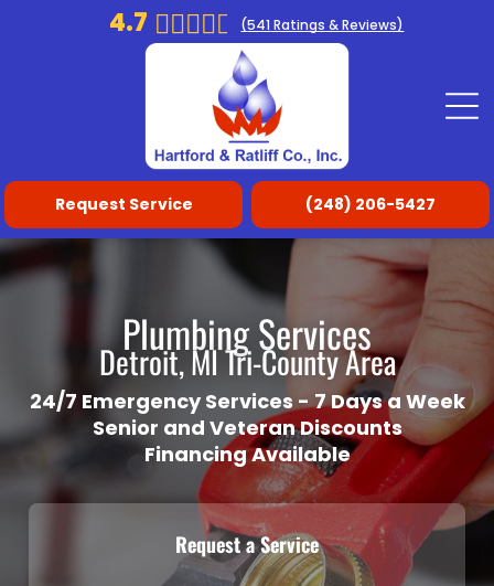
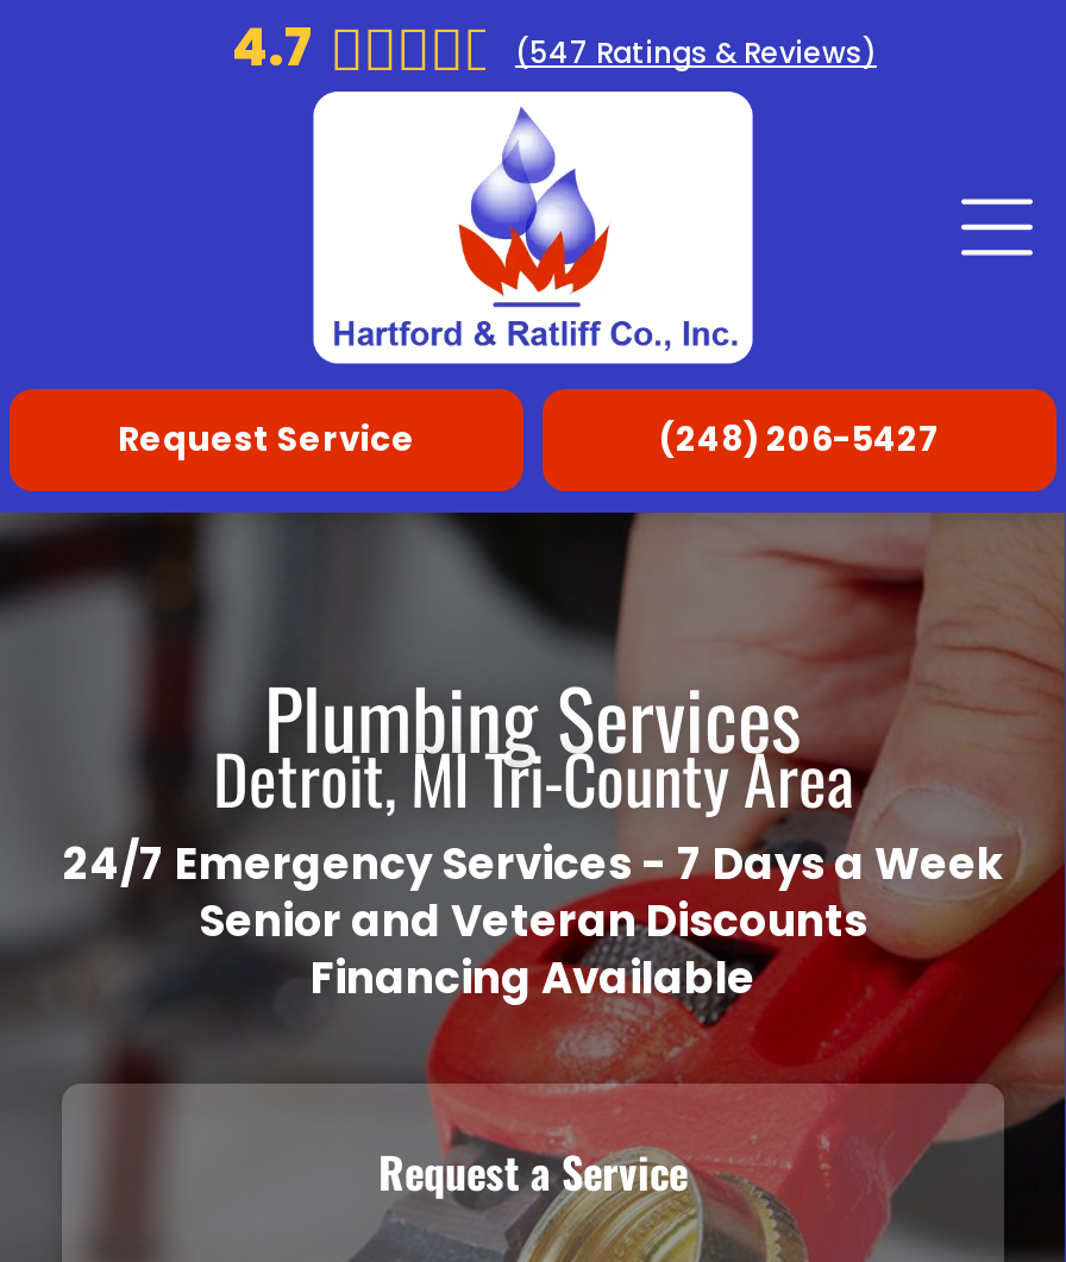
[241,15,404,34] (541 Ratings & Reviews) -> [515,31,877,71] (547 Ratings & Reviews)

